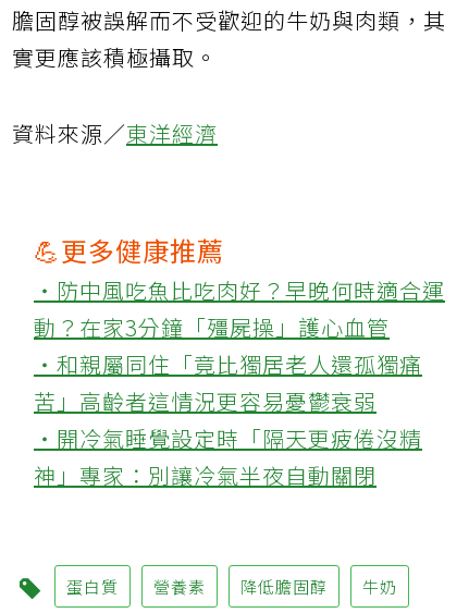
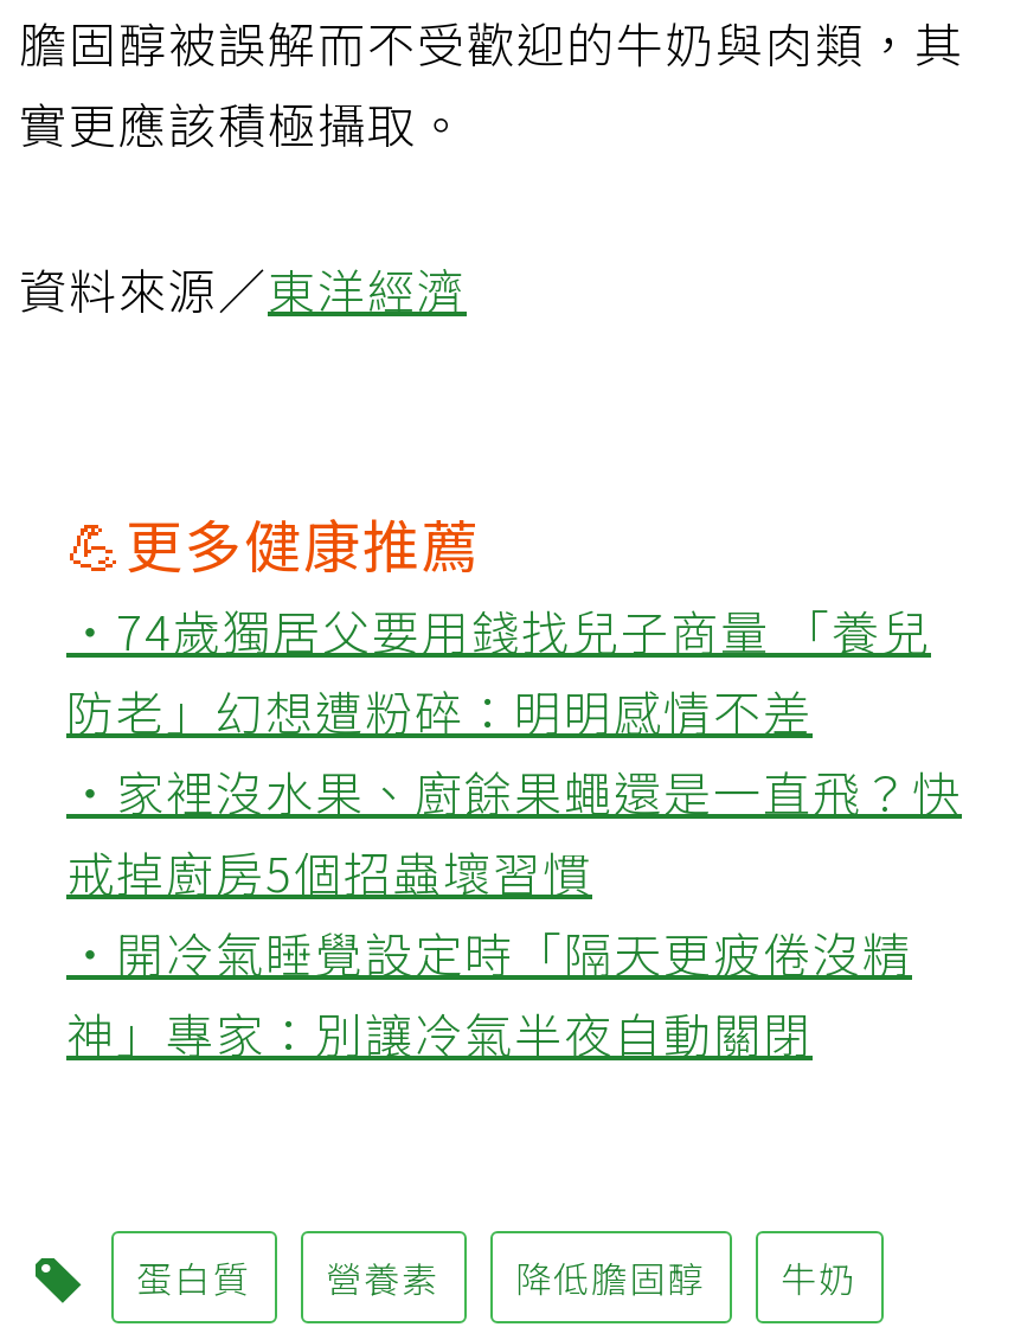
[34,274,445,417] ‧防中風吃魚比吃肉好？早晚何時適合運 | 動？在家3分鐘「殭屍操」護心血管 | ‧和親屬同住「竟比獨居老人還孤獨痛 | 苦」高齡者這情況更容易憂鬱衰弱 -> [66,596,962,907] ‧74歲獨居父要用錢找兒子商量 「養兒 | 防老」幻想遭粉碎：明明感情不差 | ‧家裡沒水果、廚餘果蠅還是一直飛？快 | 戒掉廚房5個招蟲壞習慣

